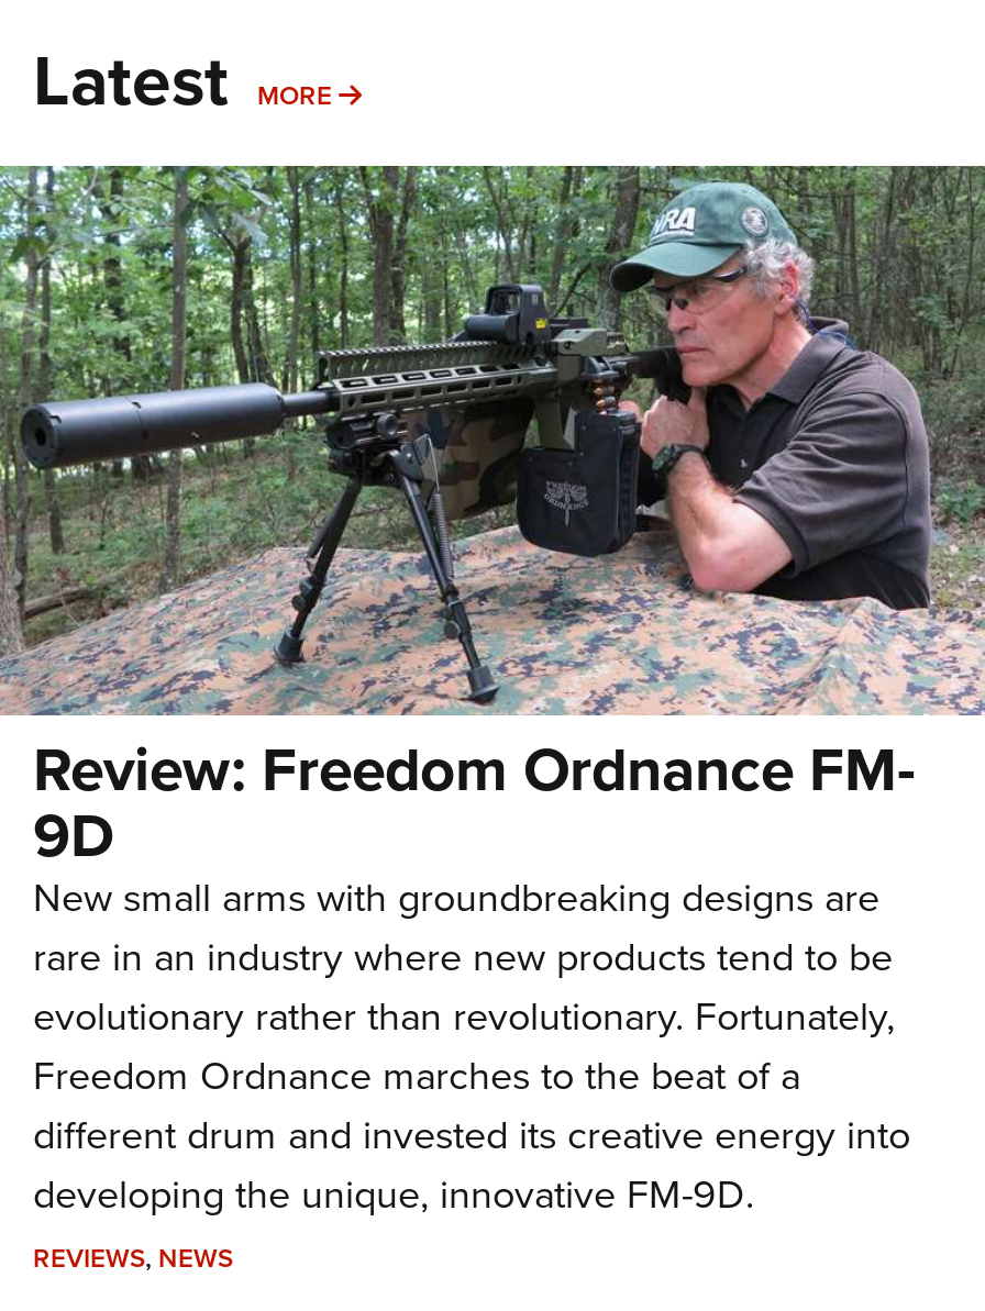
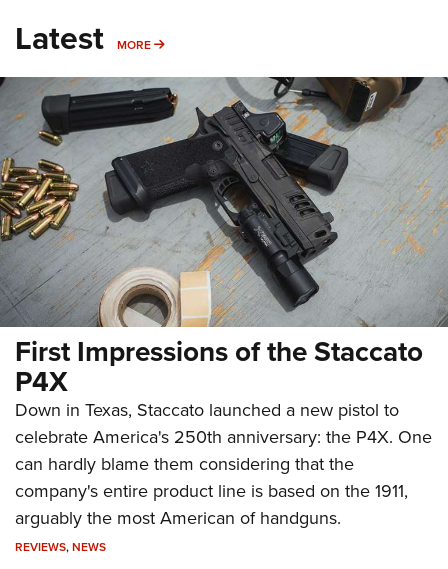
[7,164,978,1223] [image] | Review: Freedom Ordnance FM- | 9D | New small arms with groundbreaking designs are | rare in an industry where new products tend to be | evolutionary rather than revolutionary. Fortunately, | Freedom Ordnance marches to the beat of a | different drum and invested its creative energy into | developing the unique, innovative FM-9D. -> [3,76,445,531] [image] | First Impressions of the Staccato | P4X | Down in Texas, Staccato launched a new pistol to | celebrate America's 250th anniversary: the P4X. One | can hardly blame them considering that the | company's entire product line is based on the 1911, | arguably the most American of handguns.

